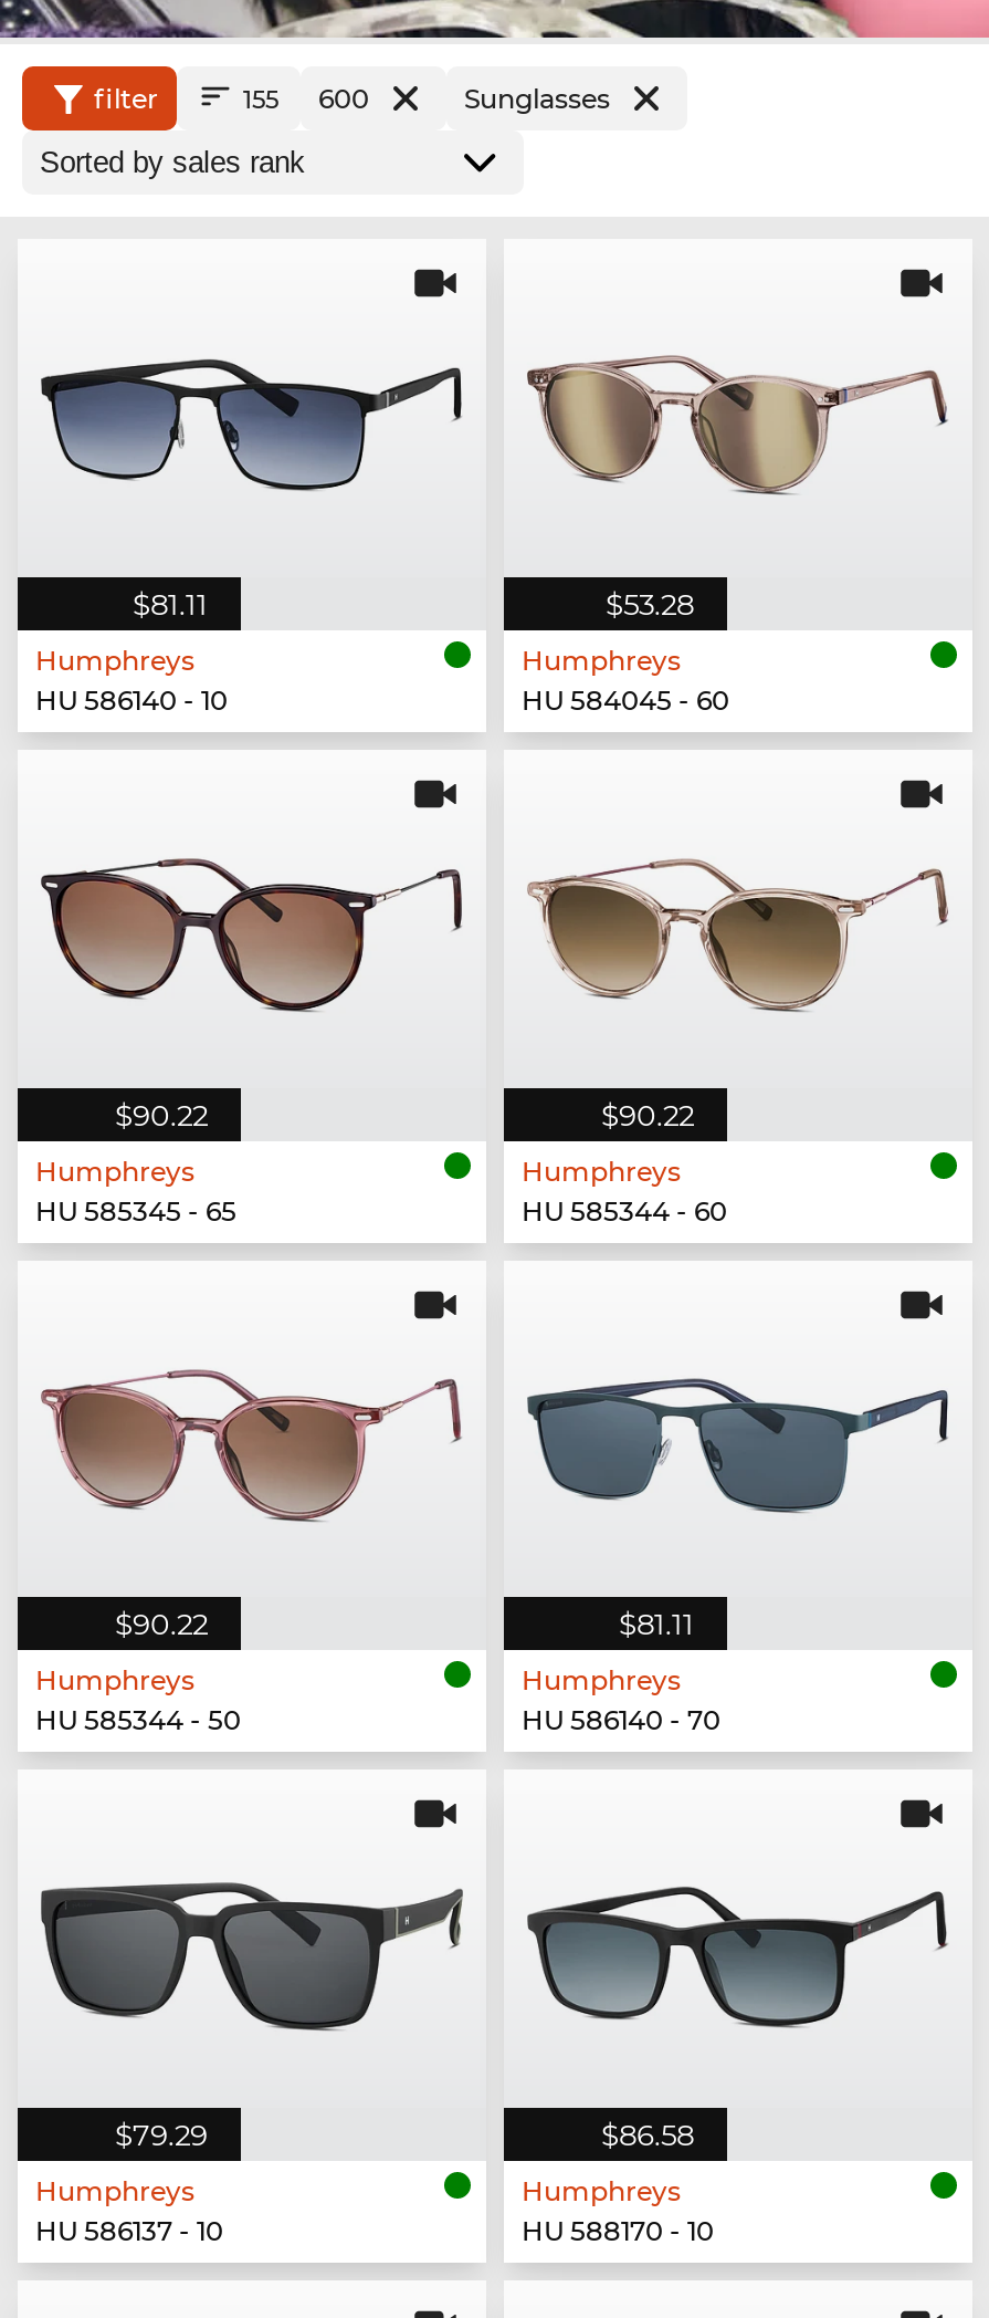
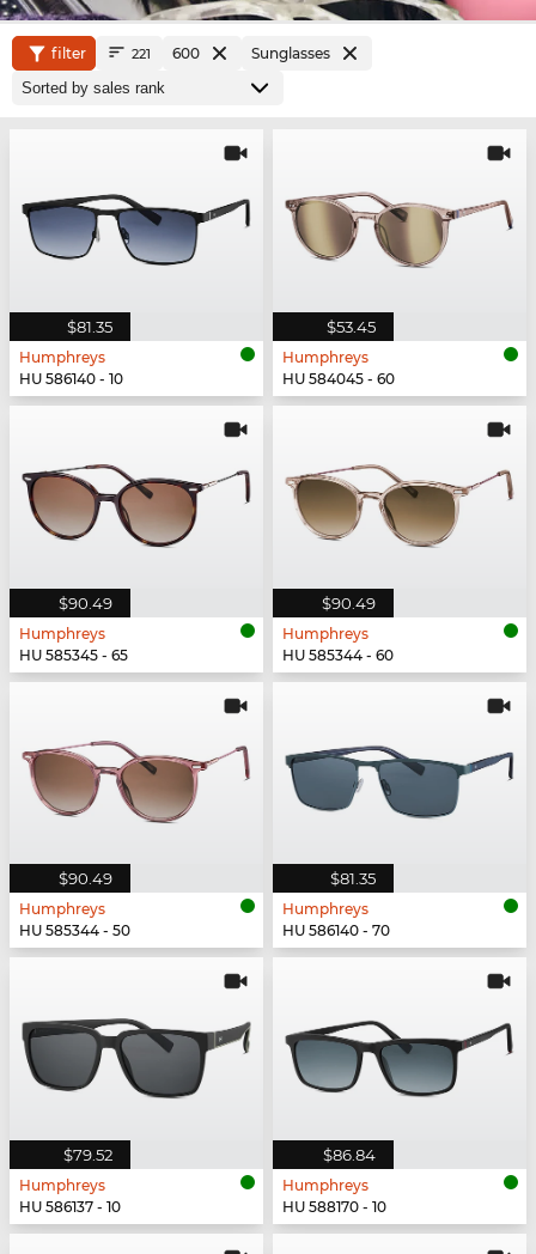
[243,82,369,115] 155 600 -> [132,44,200,62] 221 600
[133,586,208,621] $81.11 -> [67,317,112,336] $81.35
[606,586,694,621] $53.28 -> [327,317,376,336] $53.45
[115,1096,208,1132] $90.22 -> [59,593,112,612] $90.49
[601,1096,694,1132] $90.22 -> [322,593,376,612] $90.49
[115,1607,208,1642] $90.22 -> [59,869,112,888] $90.49
[619,1607,694,1642] $81.11 -> [330,869,376,888] $81.35
[115,2117,208,2153] $79.29 -> [63,1145,112,1164] $79.52
[601,2117,694,2153] $86.58 -> [323,1145,376,1164] $86.84

